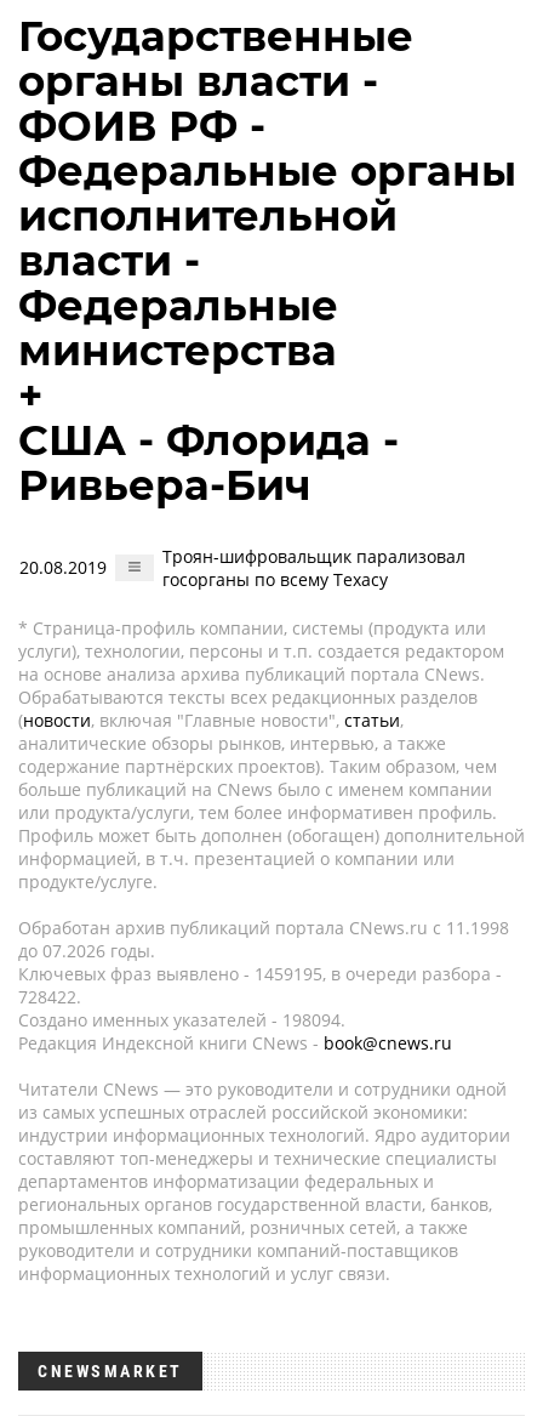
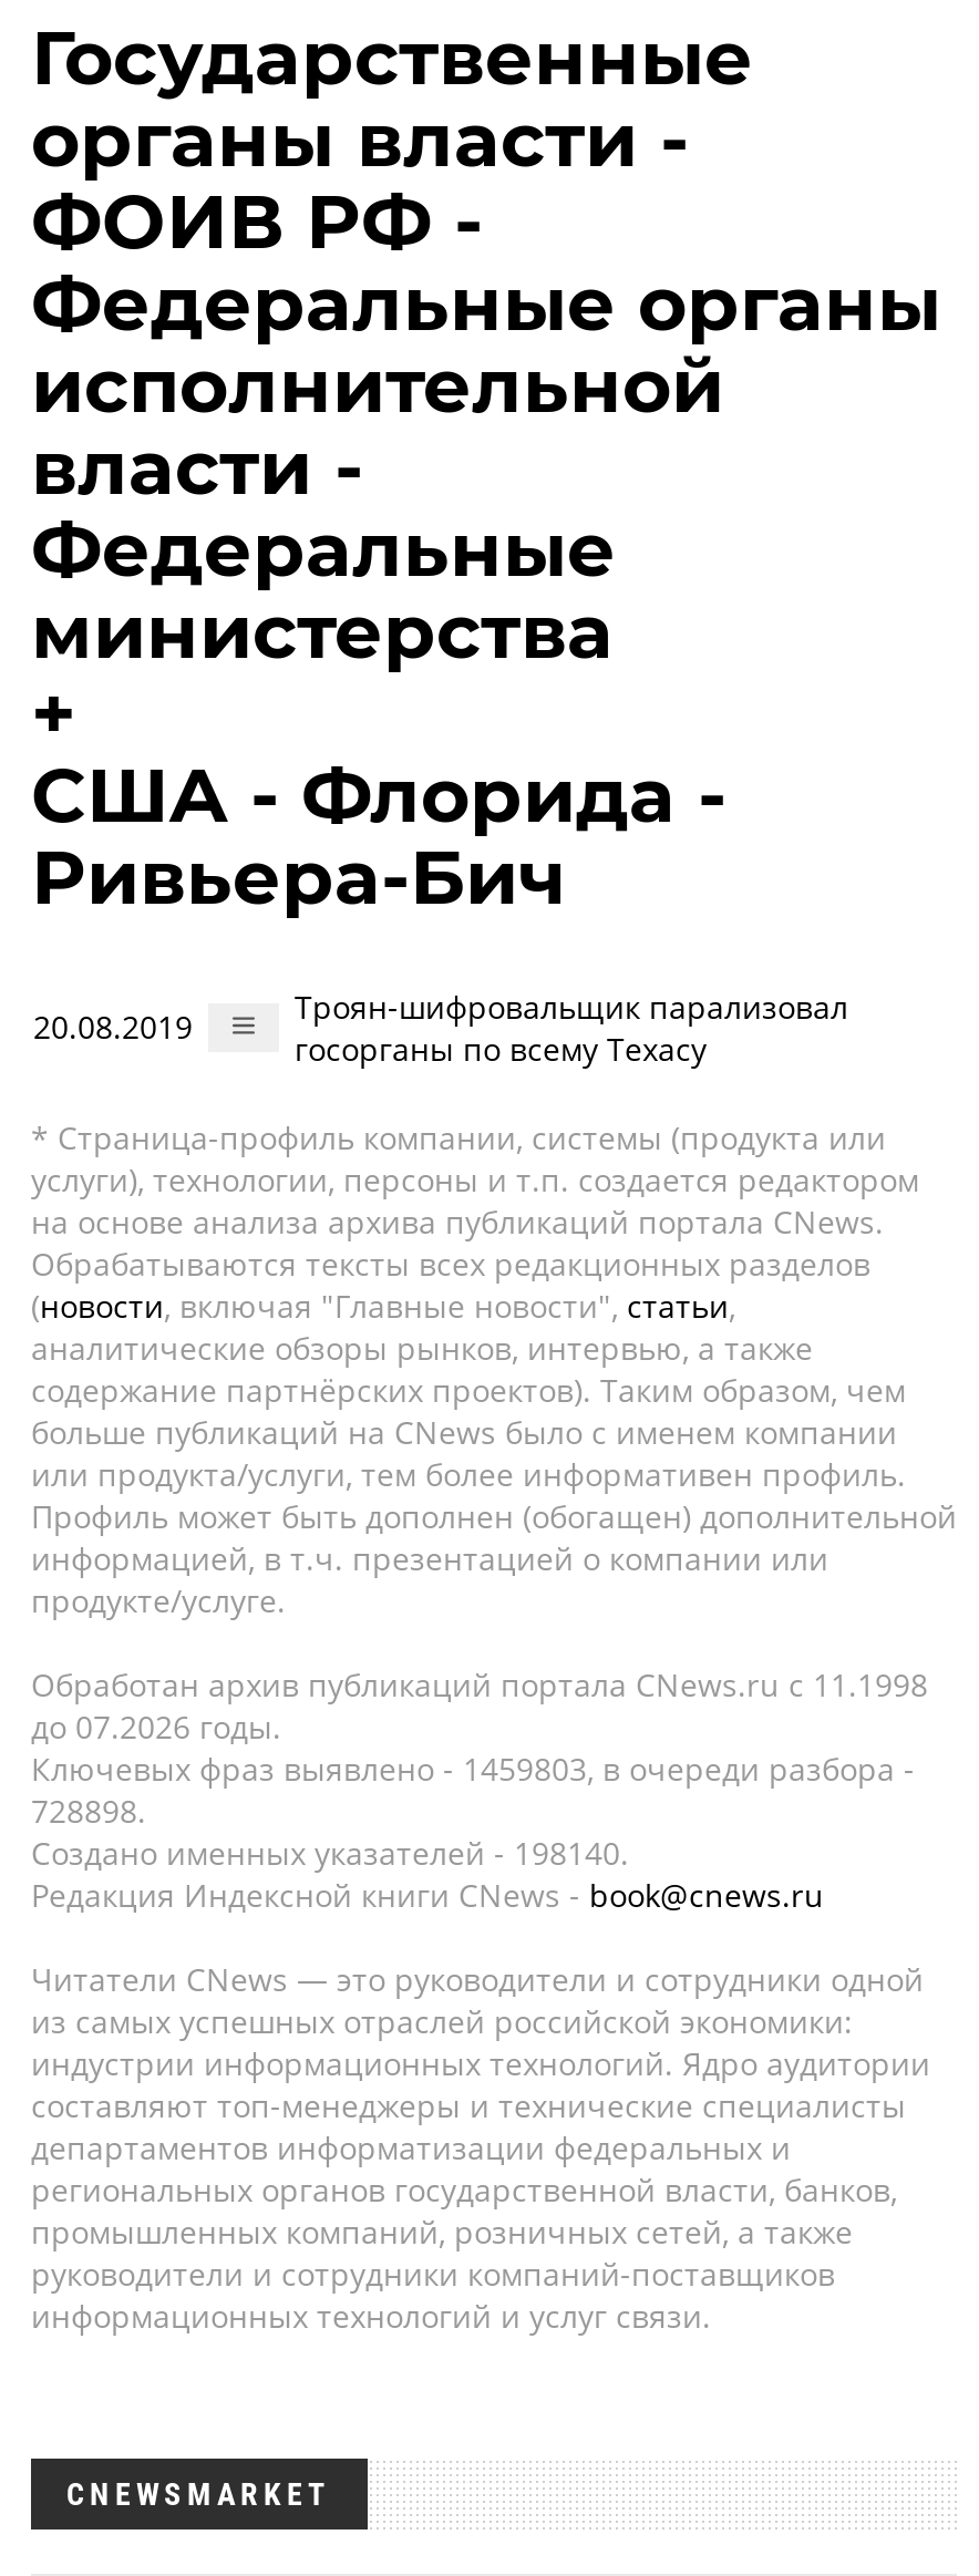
[18,962,502,985] Ключевых фраз выявлено - 1459195, в очереди разбора - -> [31,1748,915,1790] Ключевых фраз выявлено - 1459803, в очереди разбора -
[18,985,81,1008] 728422. -> [31,1790,146,1832] 728898.
[18,1008,345,1031] Создано именных указателей - 198094. -> [31,1832,629,1874] Создано именных указателей - 198140.

